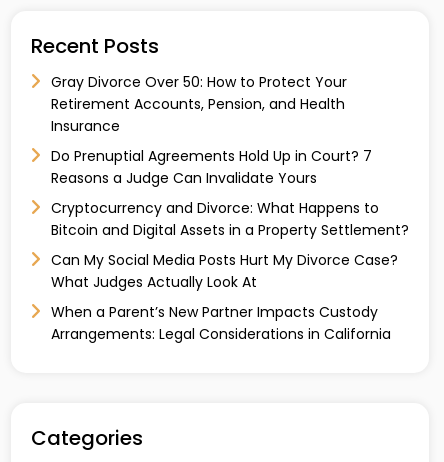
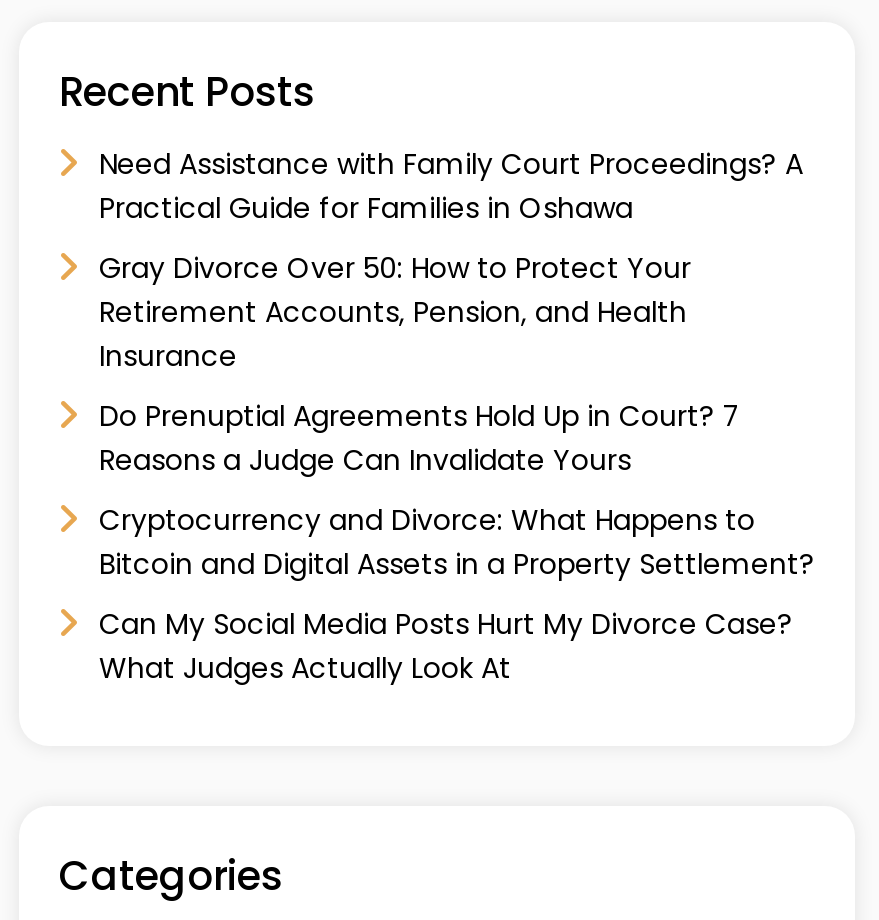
none -> [99,145,803,229] Need Assistance with Family Court Proceedings? A | Practical Guide for Families in Oshawa
moved [51,72,409,292] -> [99,249,815,689]: Gray Divorce Over 50: How to Protect Your | Retirement Accounts, Pension, and Health | Insurance | ... | Can My Social Media Posts Hurt My Divorce Case? | What Judges Actually Look At
[51,302,391,344] When a Parent’s New Partner Impacts Custody | Arrangements: Legal Considerations in California -> none

